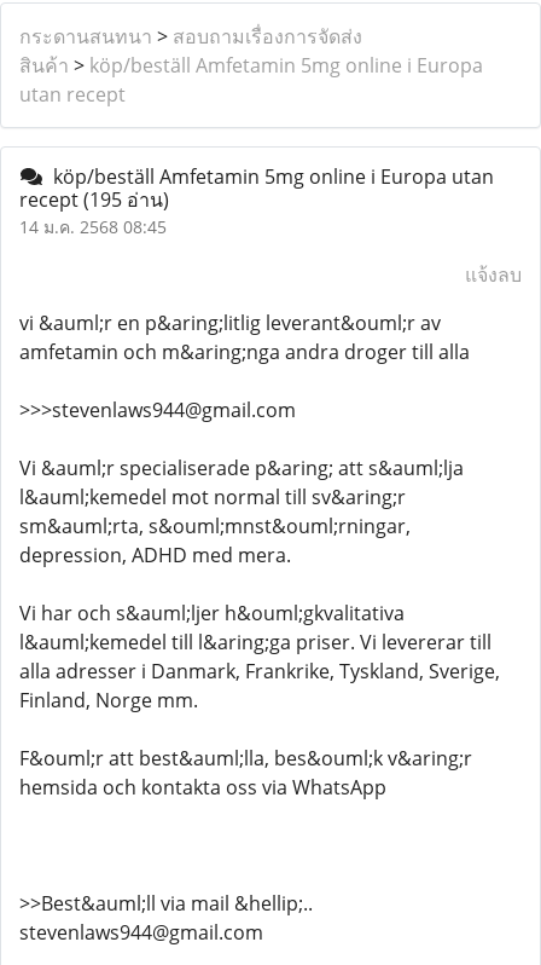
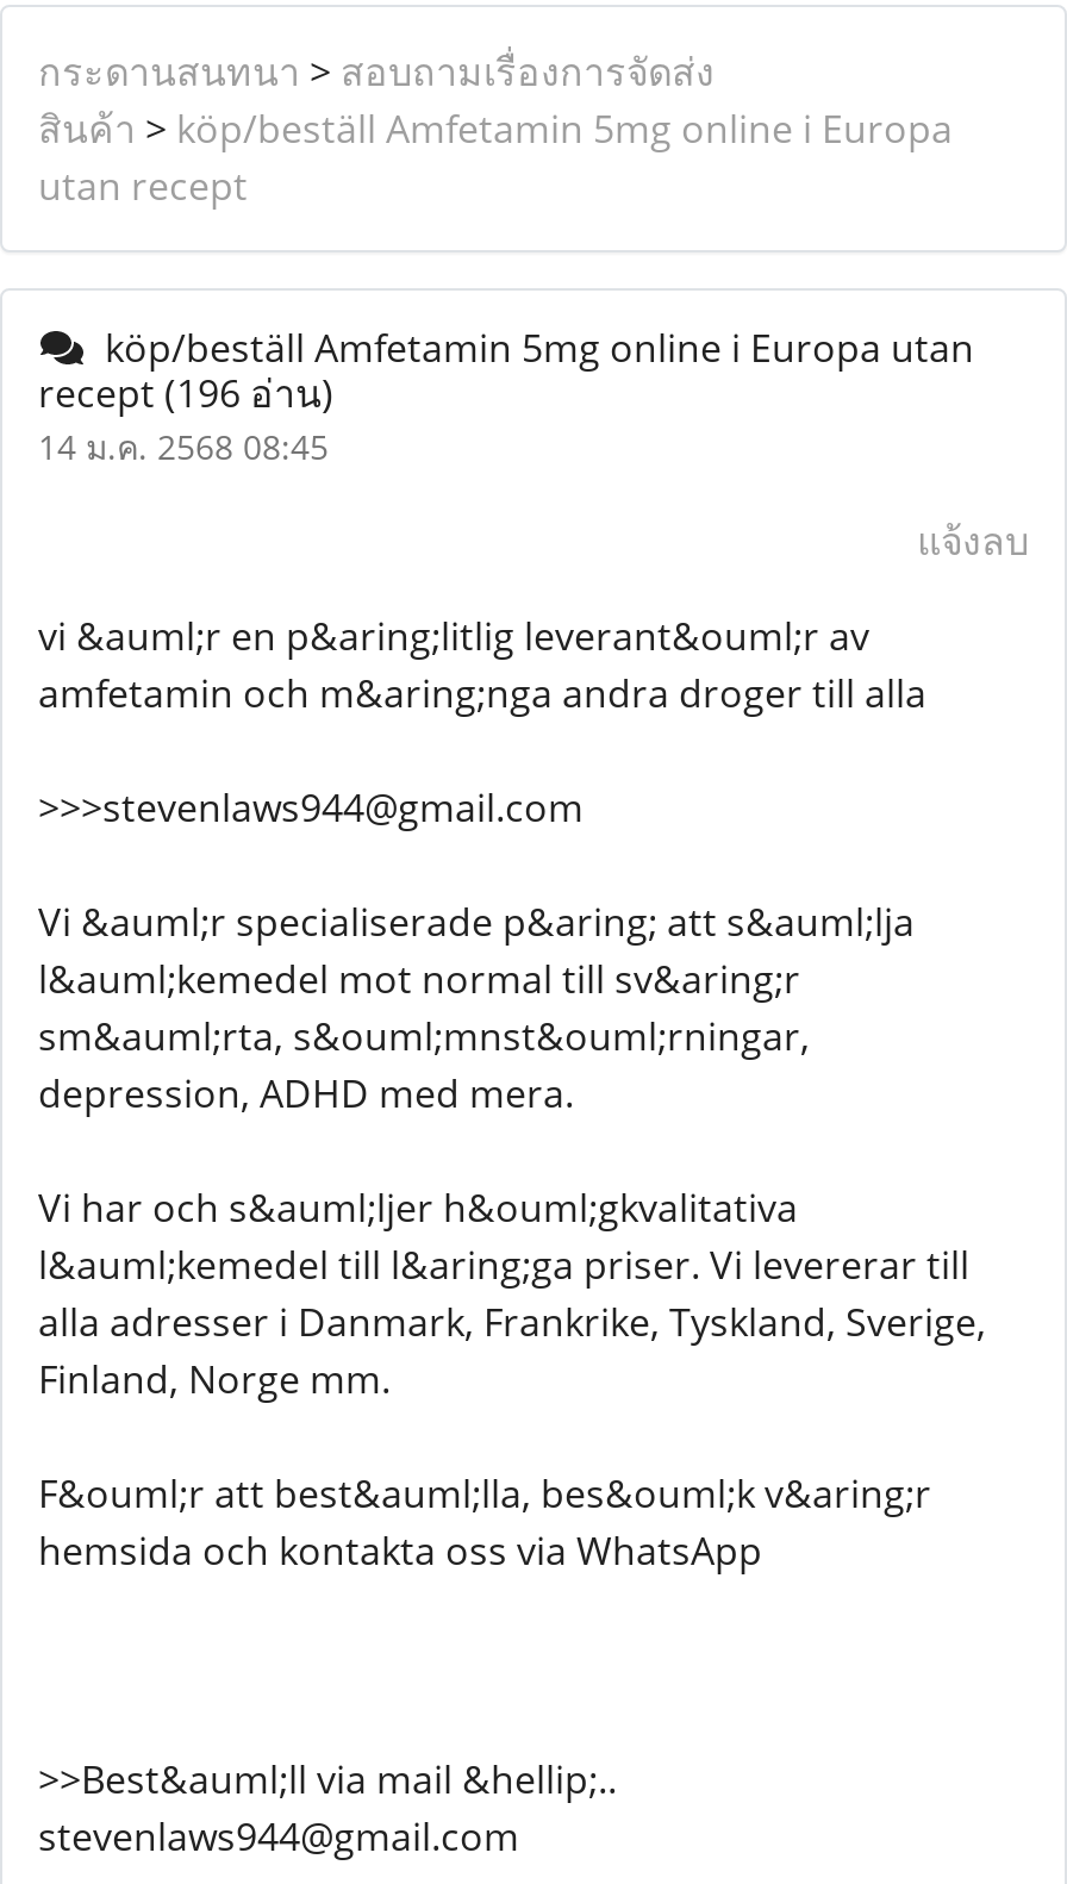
[19,186,169,213] recept (195 อ่าน) -> [38,367,333,419] recept (196 อ่าน)

